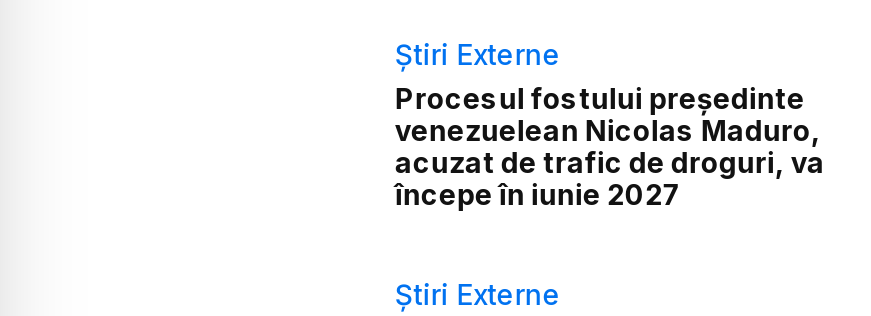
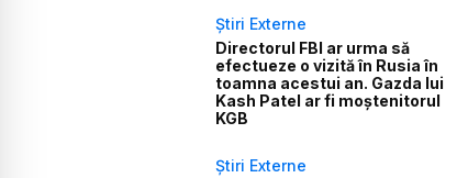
[395,80,825,210] Procesul fostului președinte | venezuelean Nicolas Maduro, | acuzat de trafic de droguri, va | începe în iunie 2027 -> [216,39,444,128] Directorul FBI ar urma să | efectueze o vizită în Rusia în | toamna acestui an. Gazda lui | Kash Patel ar fi moștenitorul | KGB

